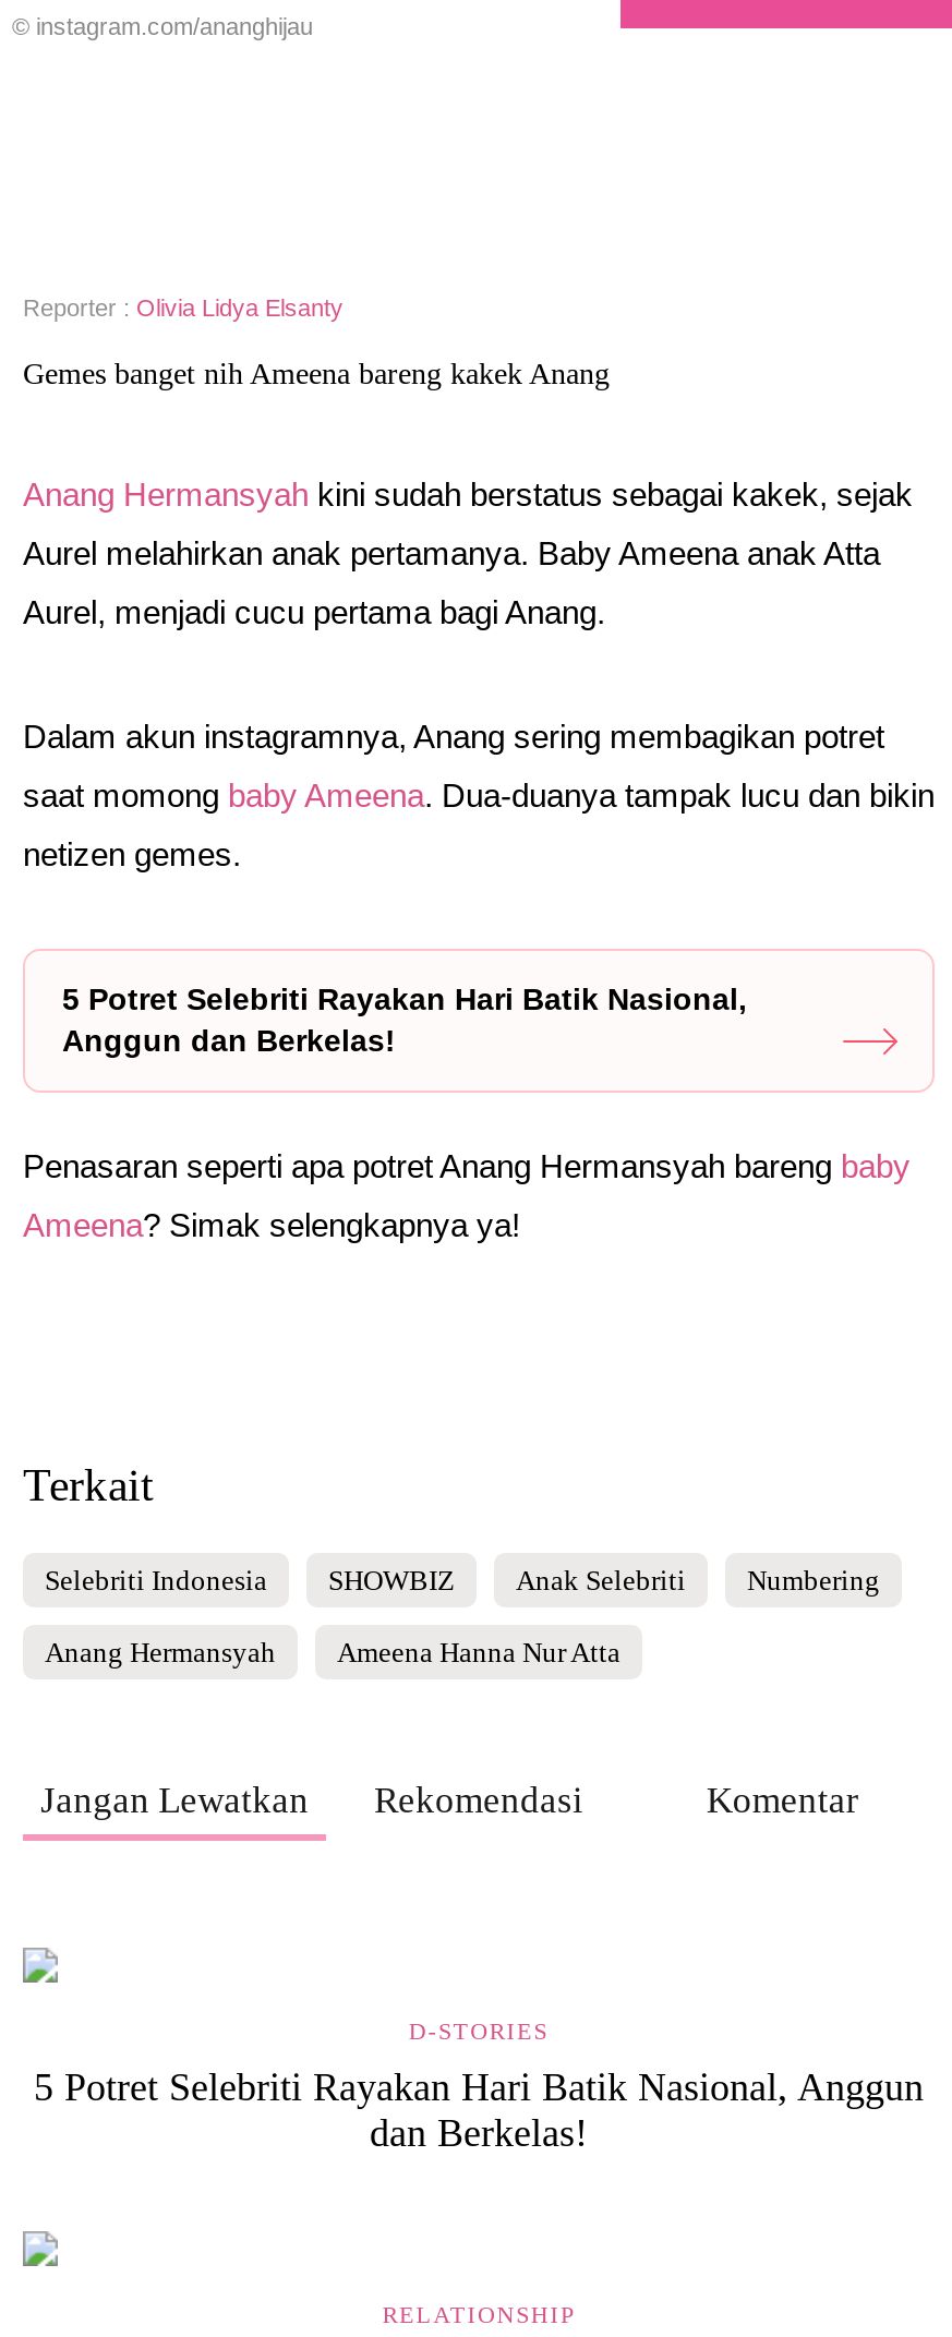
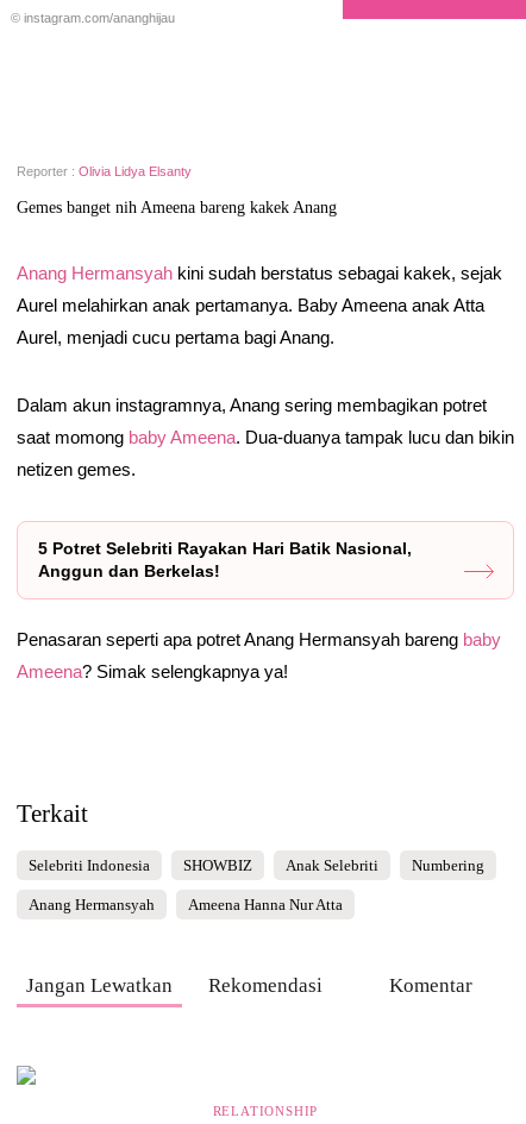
[34,2017,924,2155] D-STORIES | 5 Potret Selebriti Rayakan Hari Batik Nasional, Anggun | dan Berkelas! -> none

